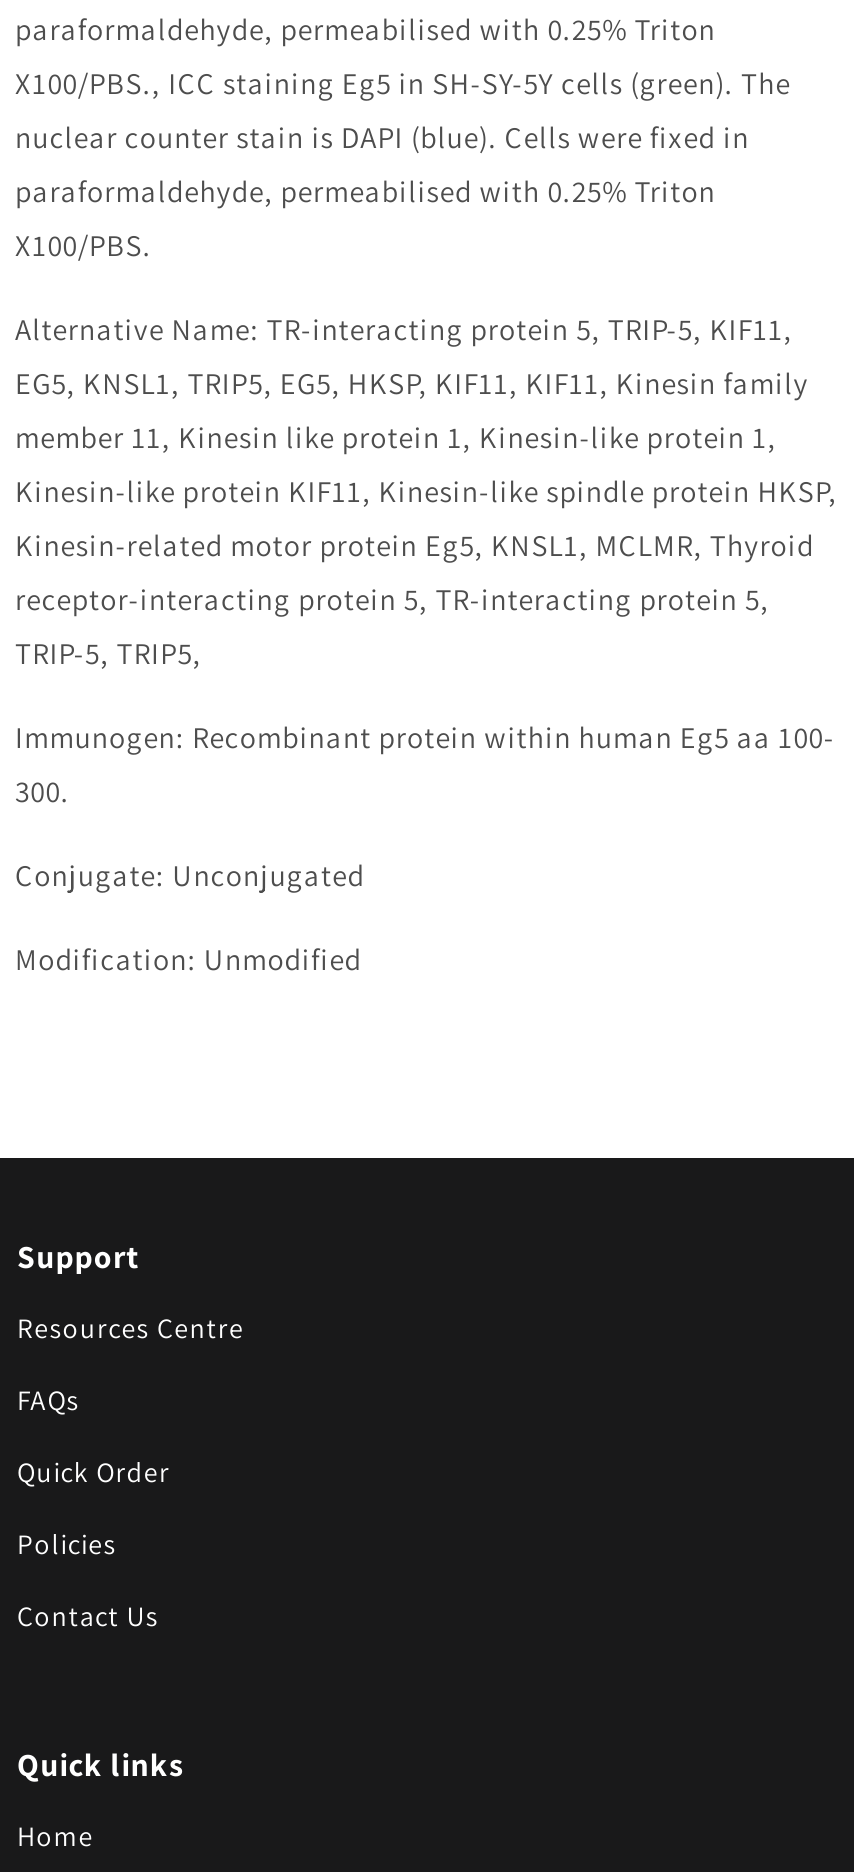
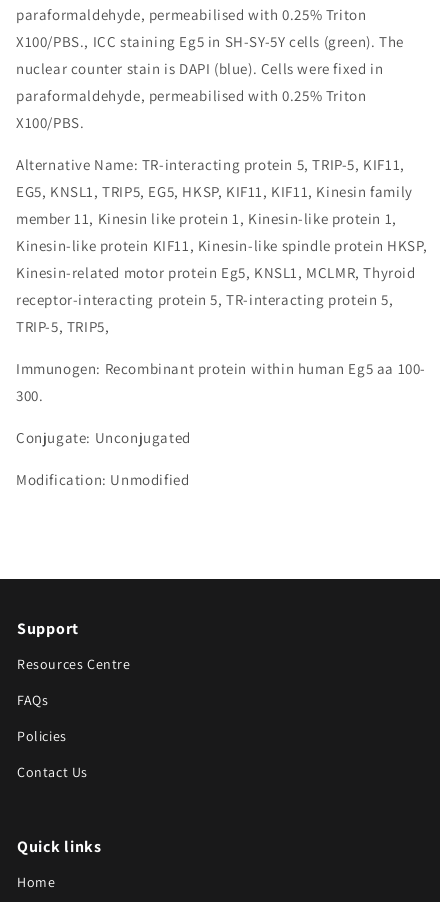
[17,1454,170,1490] Quick Order -> none

